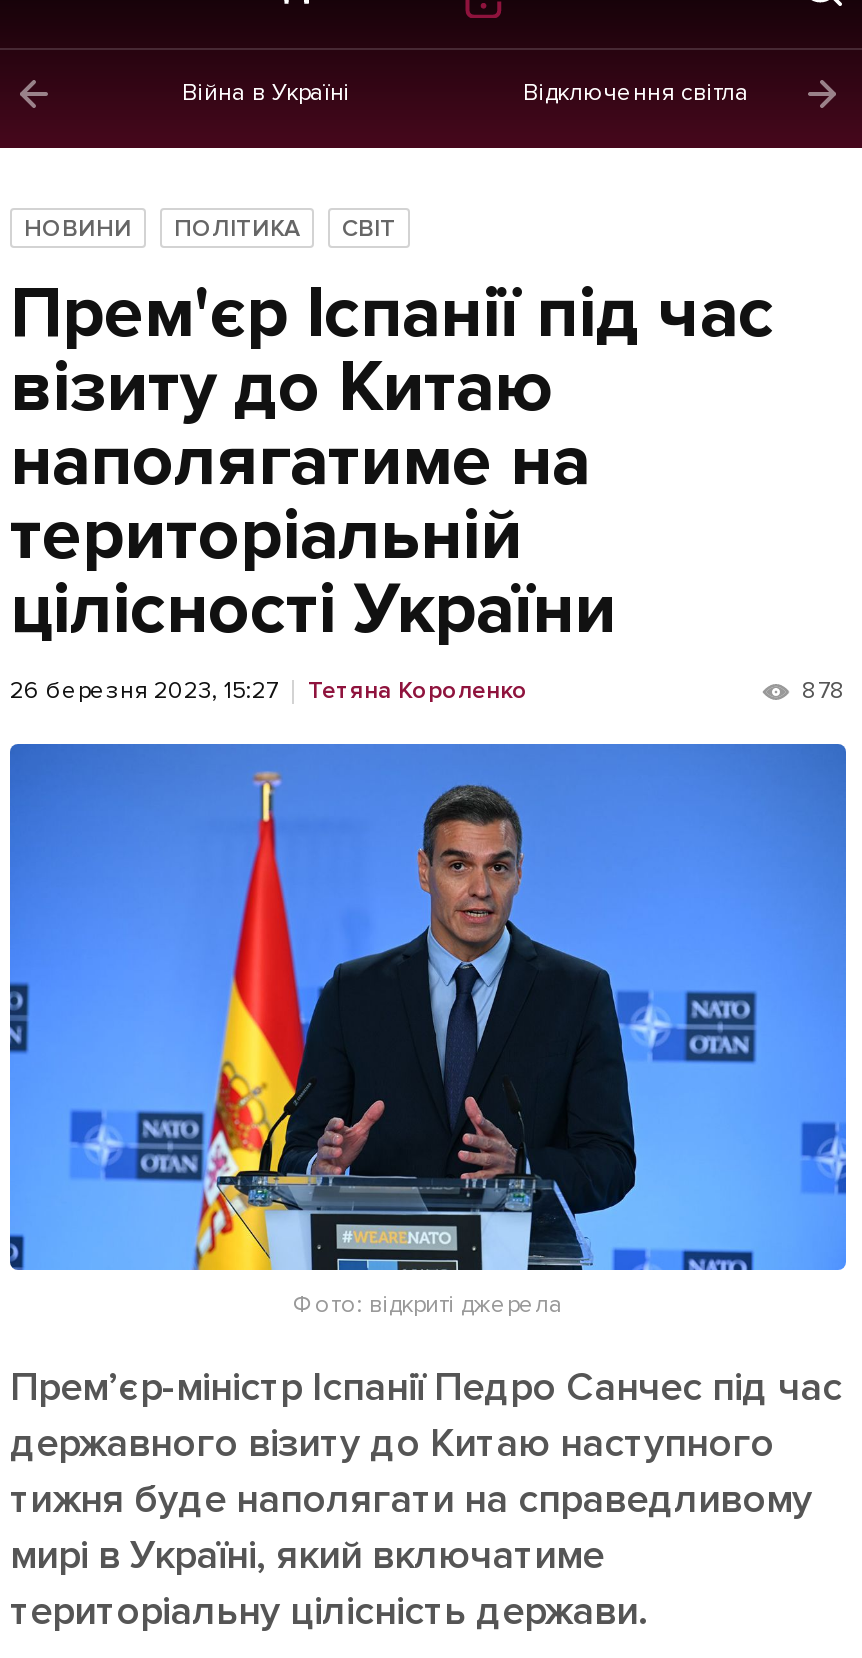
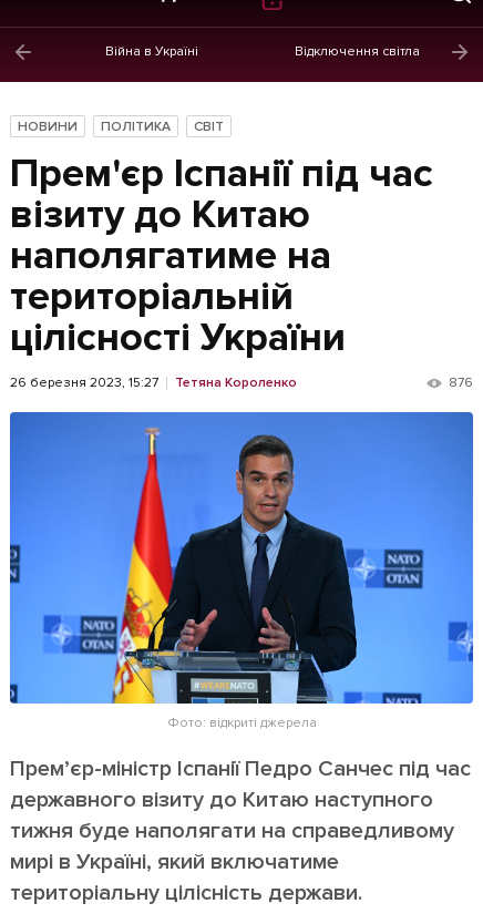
[802,676,846,706] 878 -> [449,375,473,391] 876

